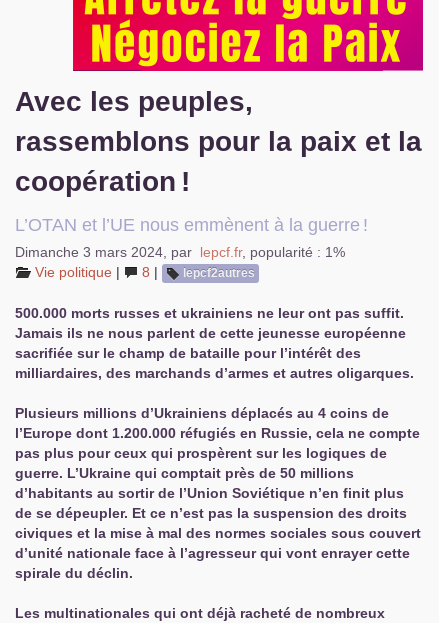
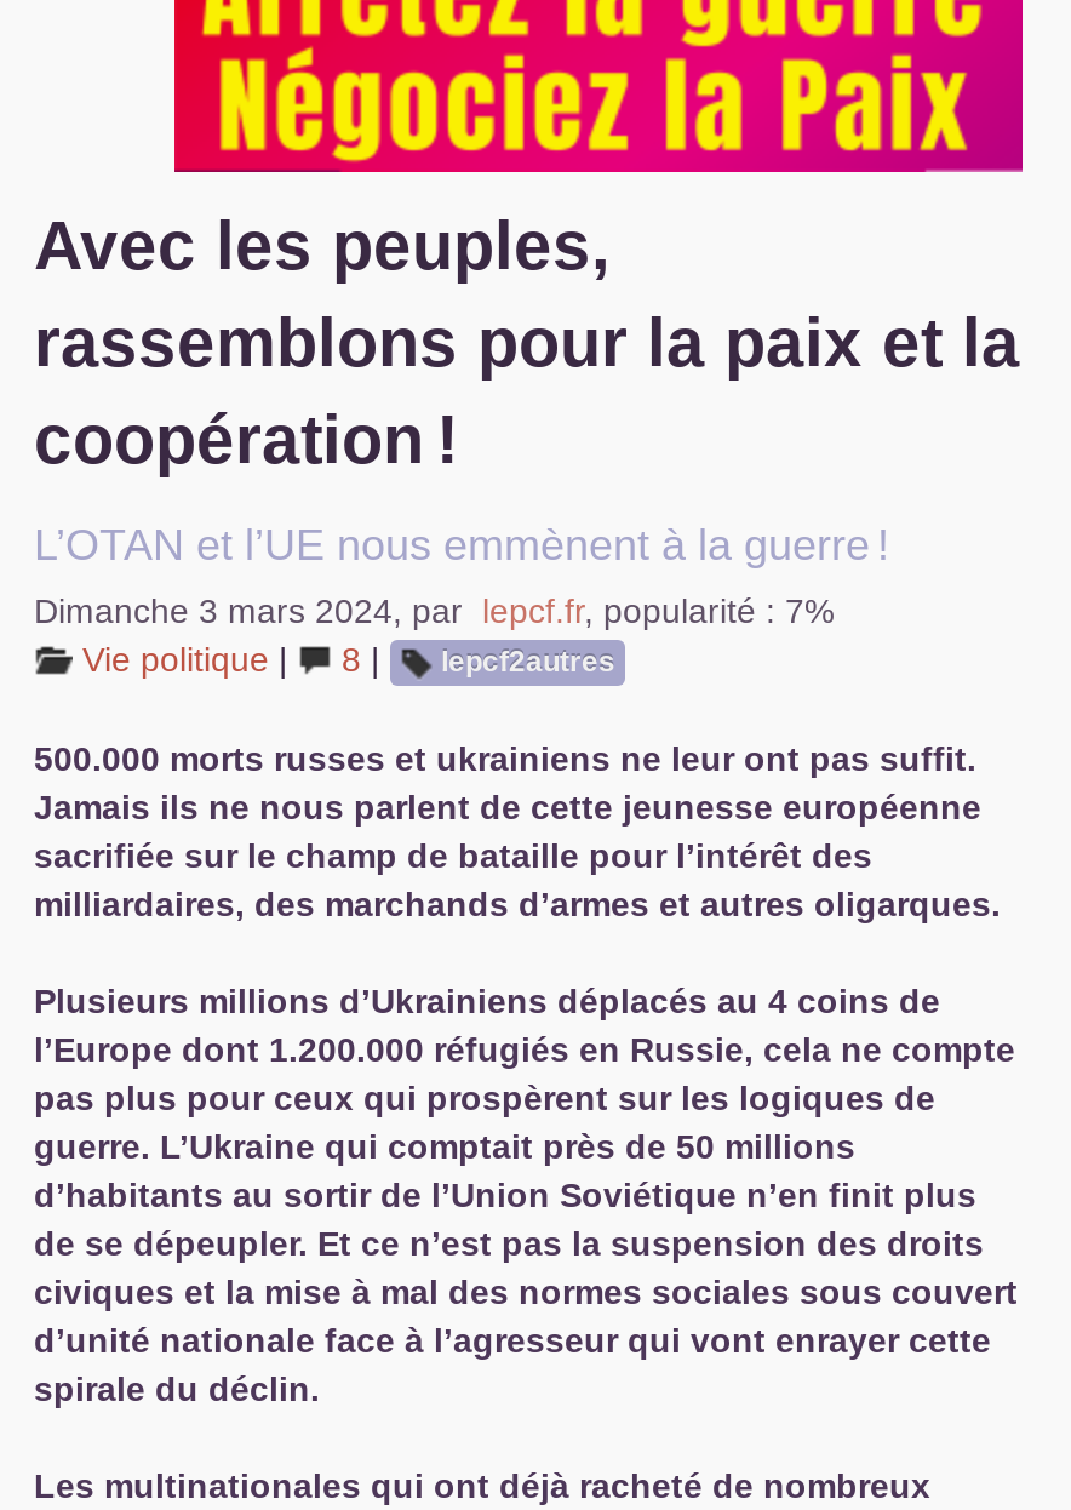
[15,244,345,260] Dimanche 3 mars 2024, par lepcf.fr, popularité : 1% -> [34,591,834,630] Dimanche 3 mars 2024, par lepcf.fr, popularité : 7%

